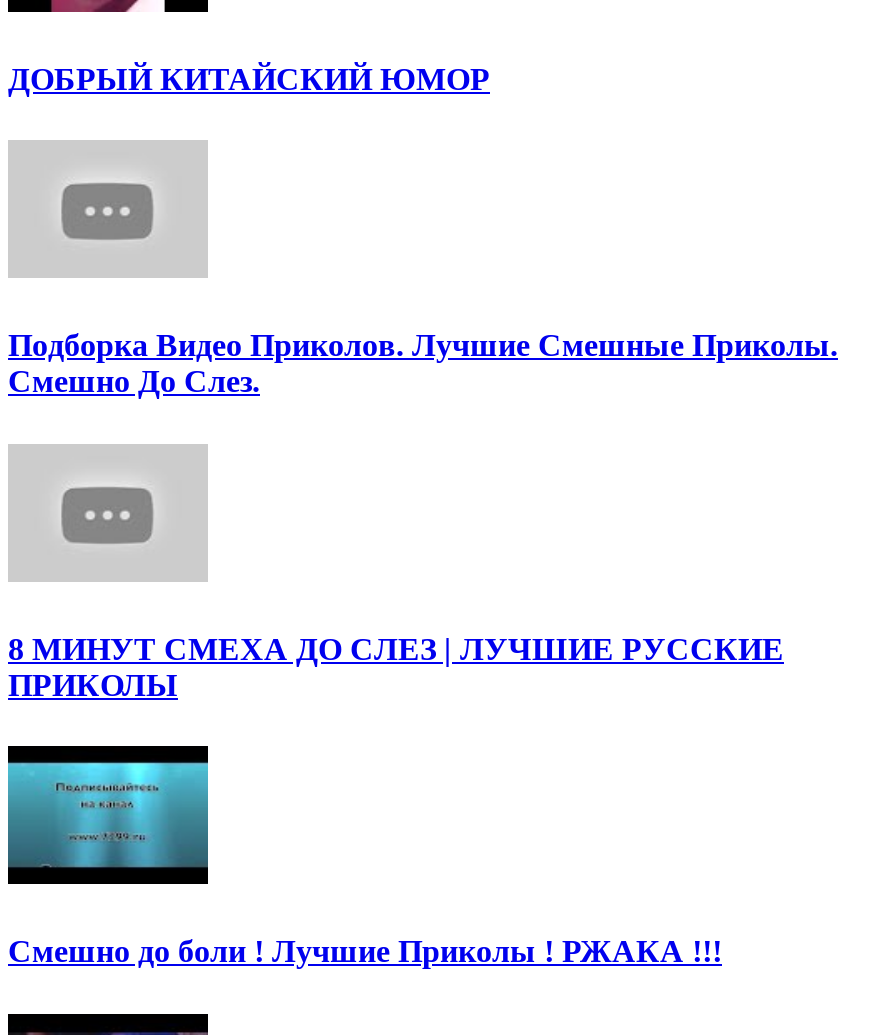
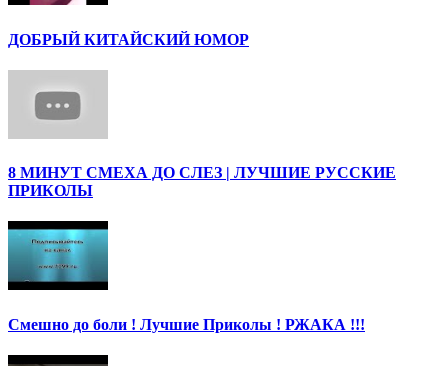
[8,328,838,398] Подборка Видео Приколов. Лучшие Смешные Приколы. | Смешно До Слез. -> none

